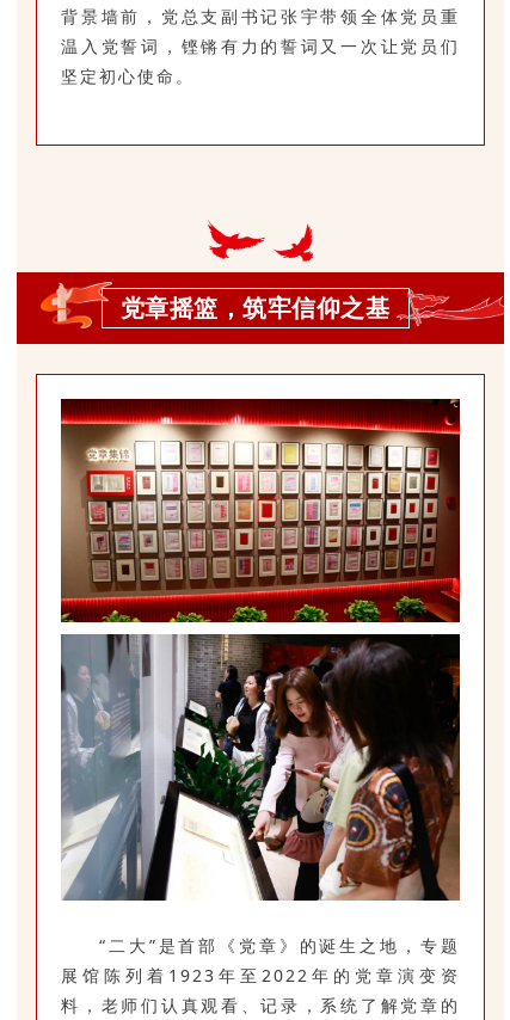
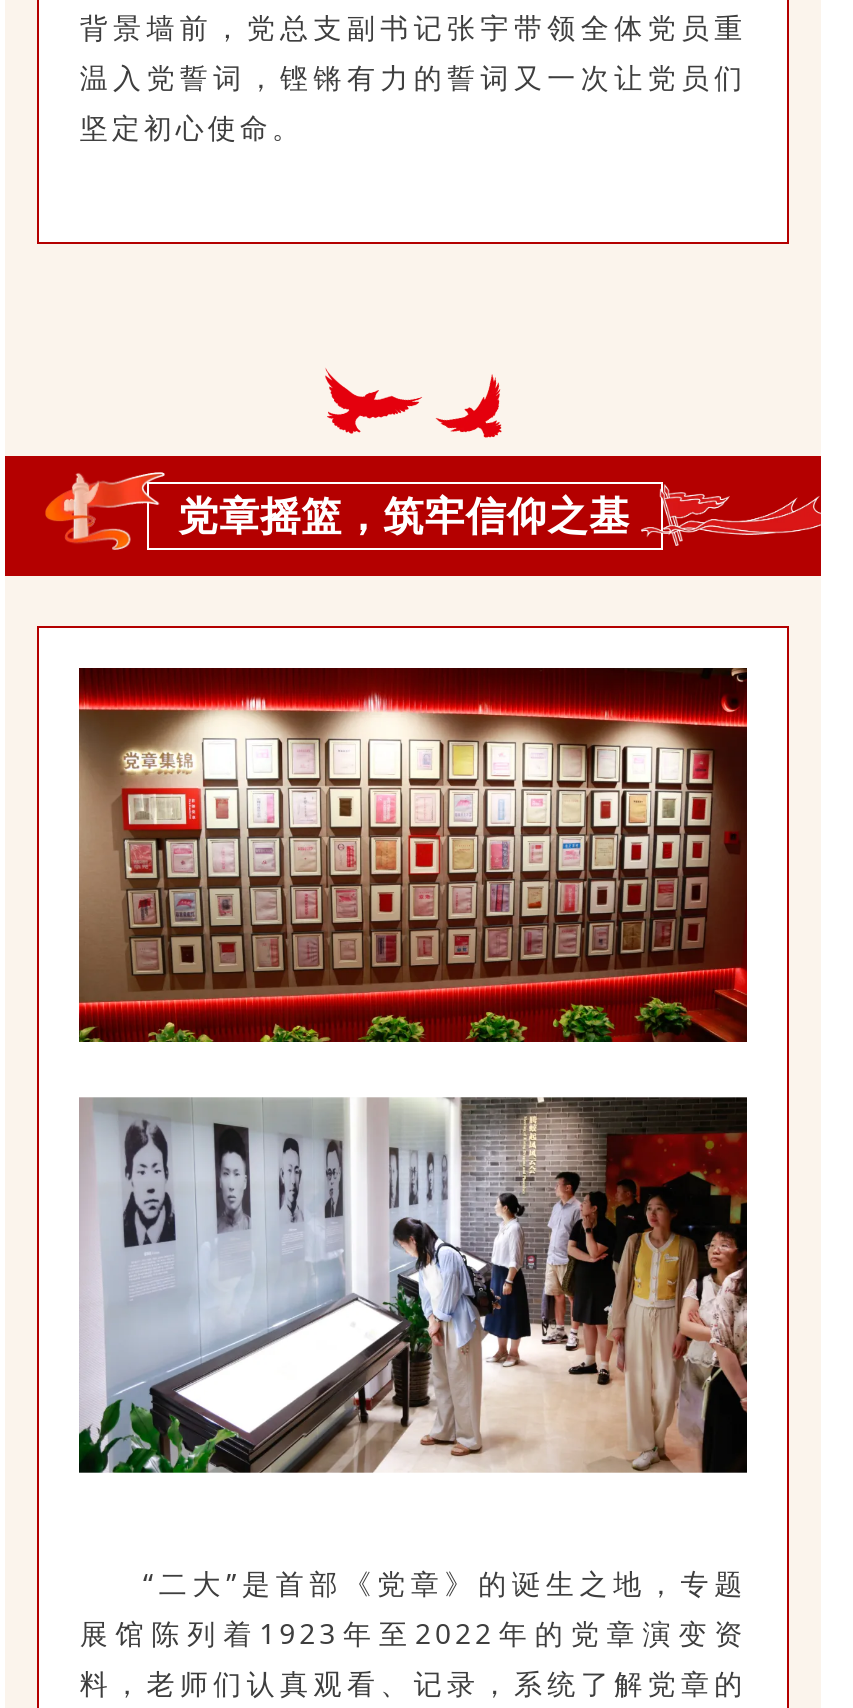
[60,633,461,902] [image] -> [77,1062,749,1508] [image]

